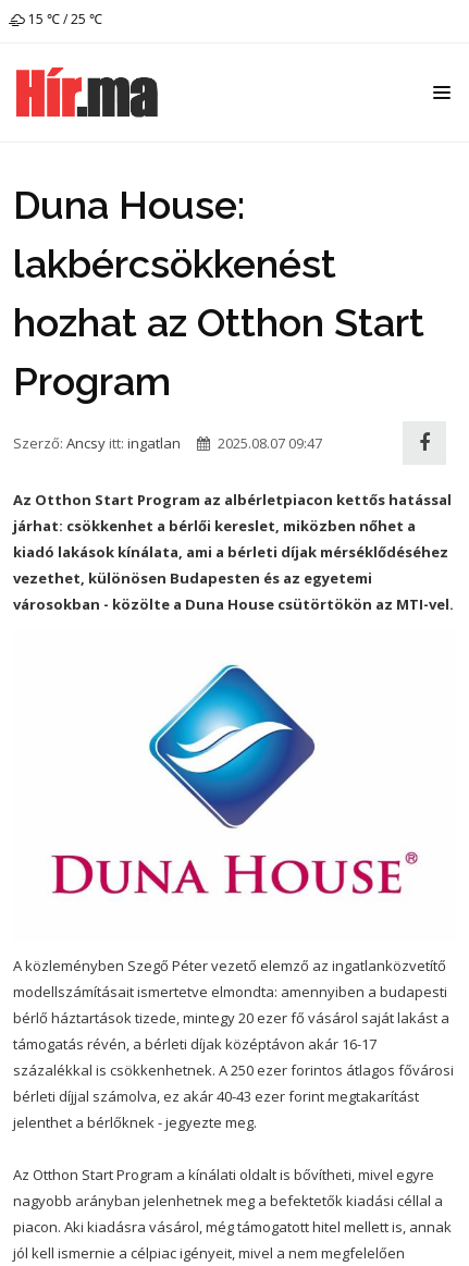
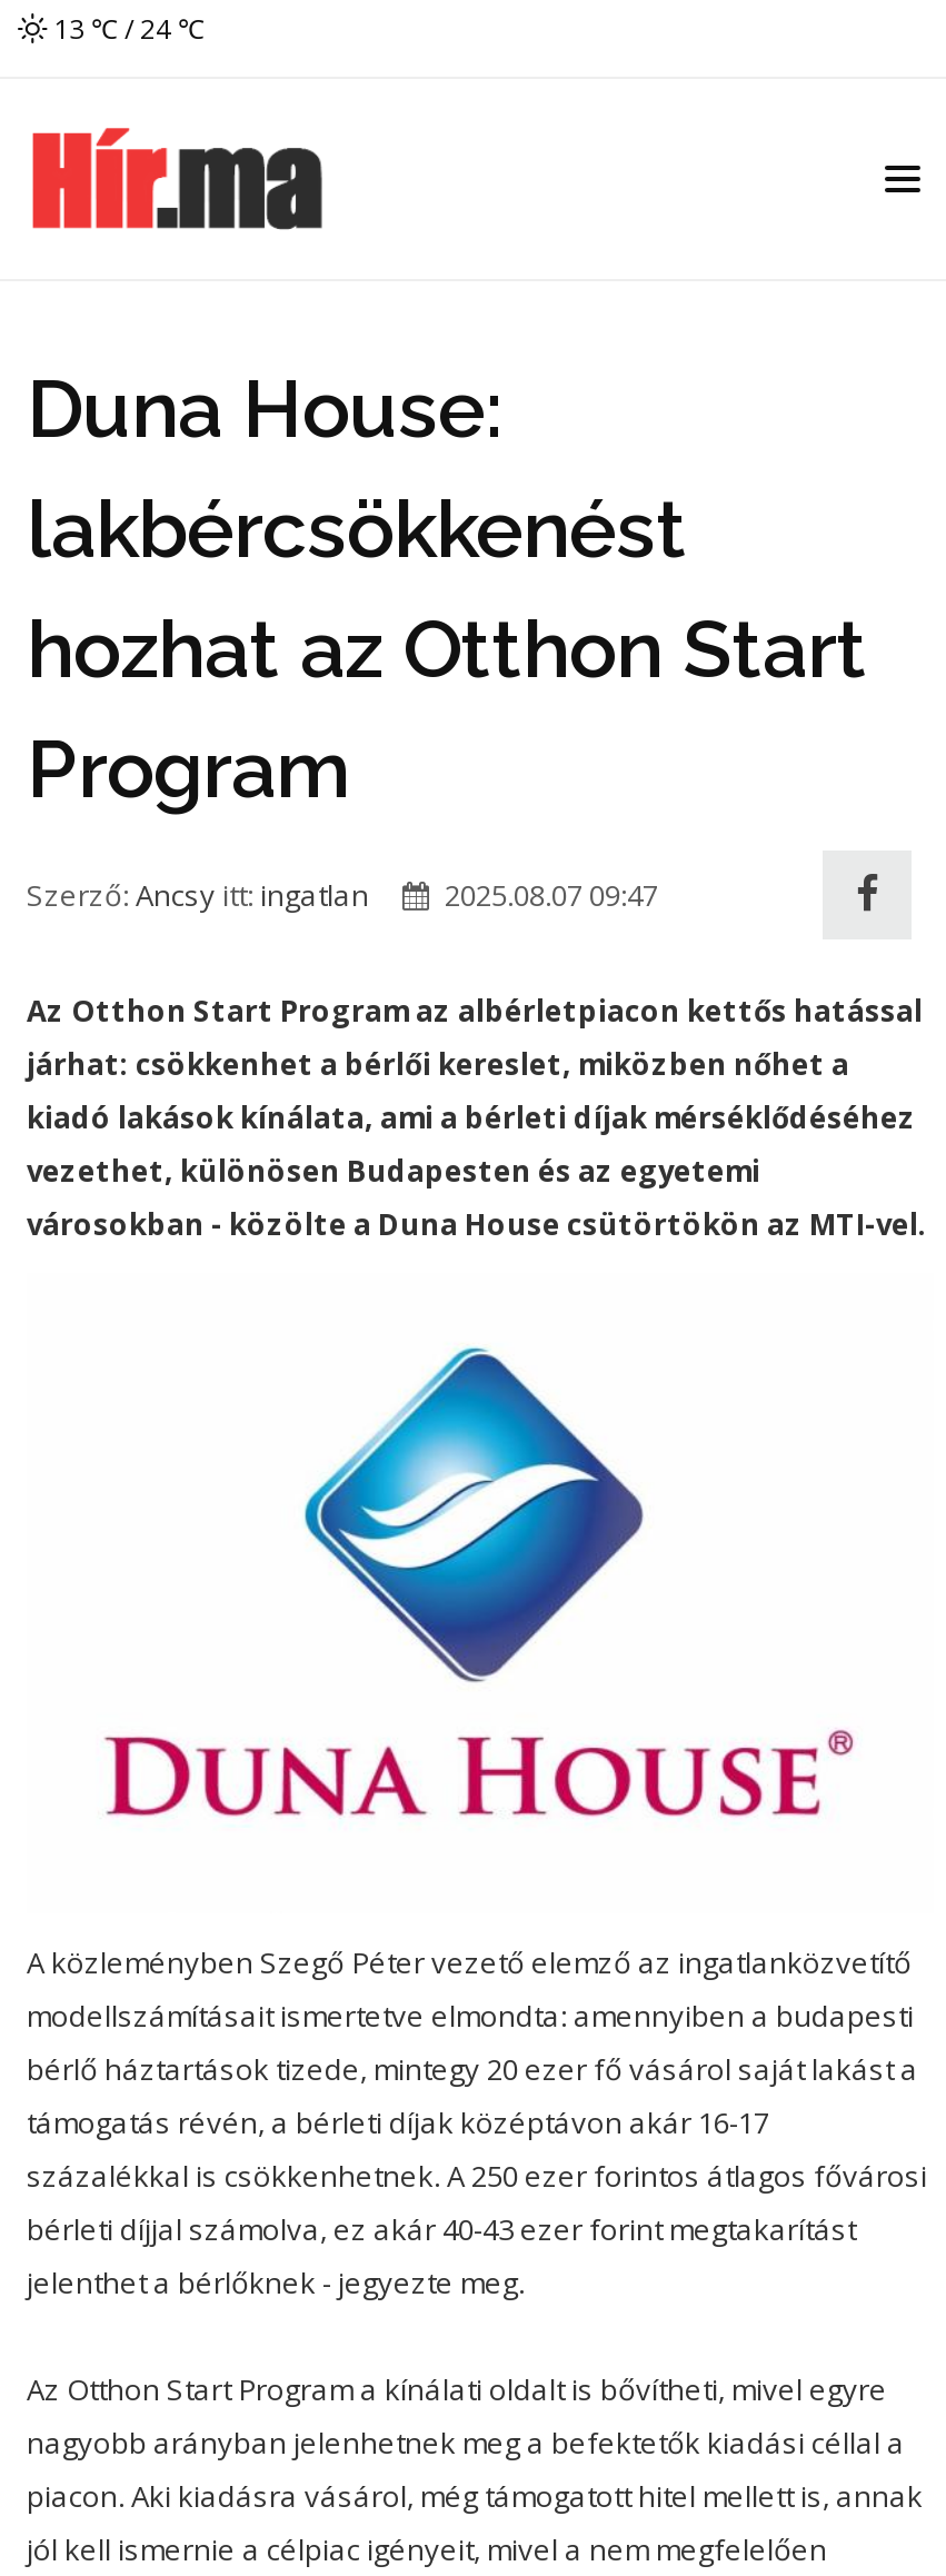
[25,10,102,28] 15 ℃ / 25 ℃ -> [47,10,205,48] 13 ℃ / 24 ℃

